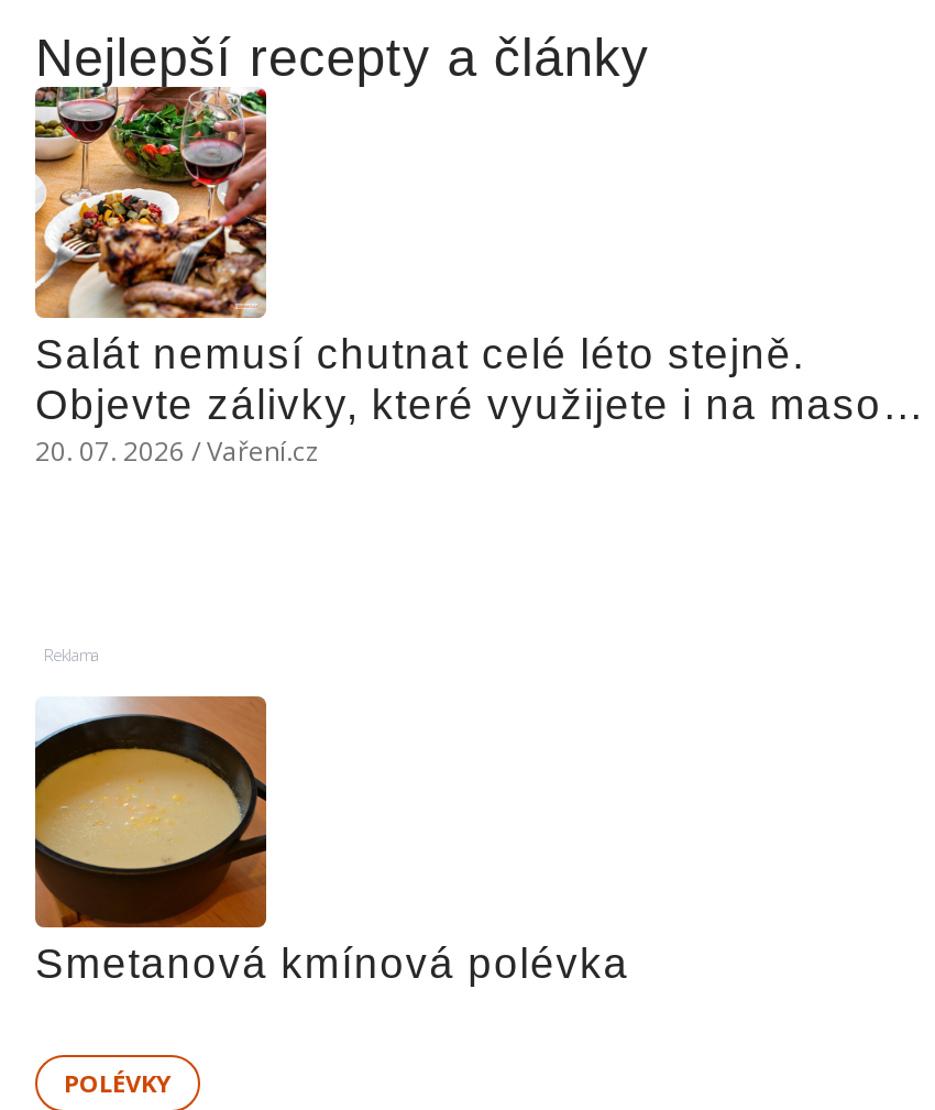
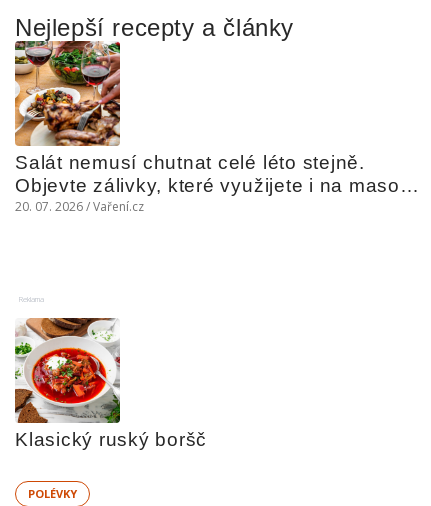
[33,694,629,987] [image] | Smetanová kmínová polévka -> [14,317,207,450] [image] | Klasický ruský boršč

